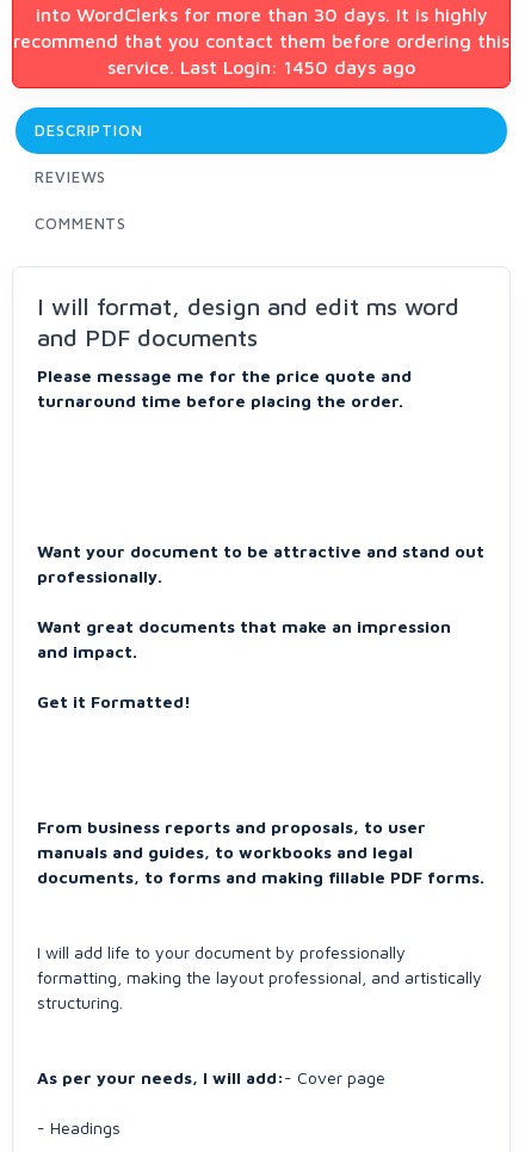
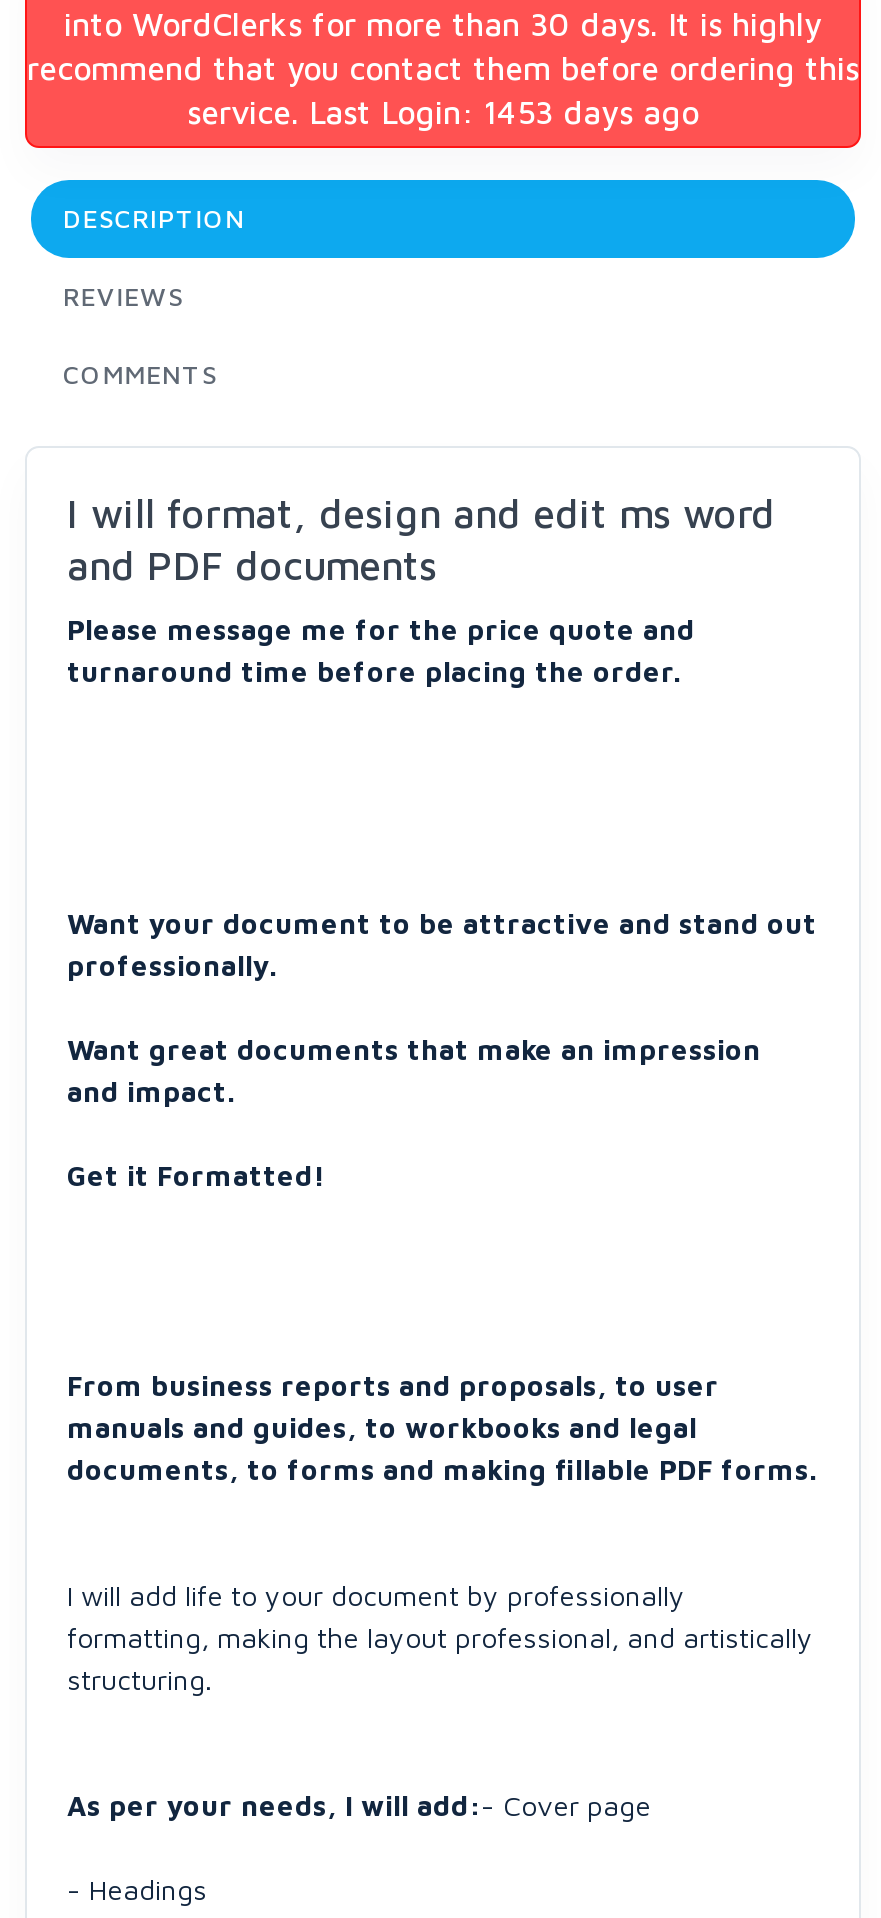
[107,56,415,78] service. Last Login: 1450 days ago -> [187,94,699,130] service. Last Login: 1453 days ago

